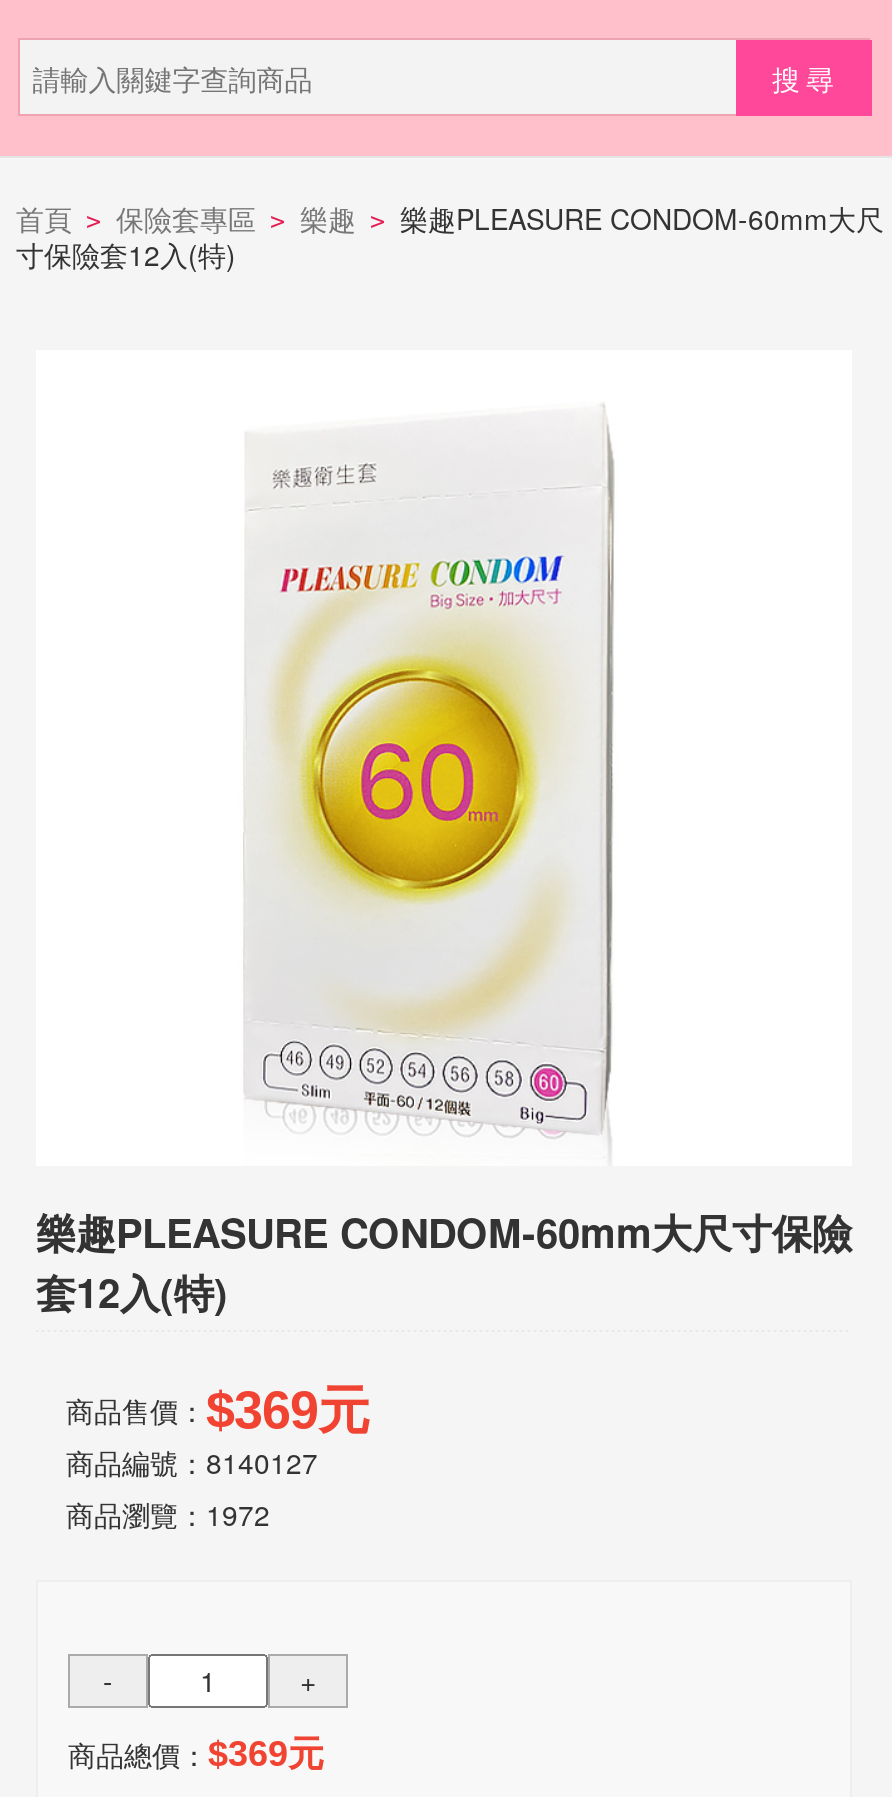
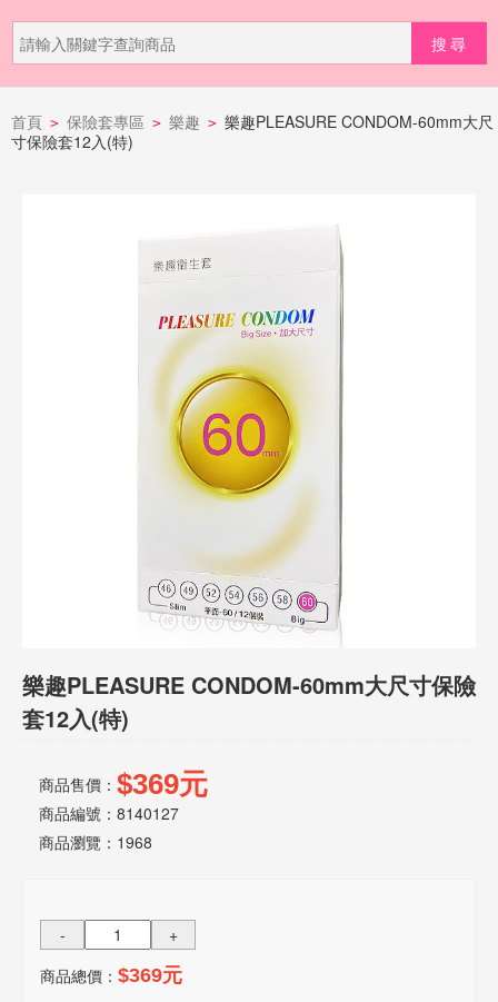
[66,1494,270,1534] 商品瀏覽：1972 -> [39,831,152,853] 商品瀏覽：1968

